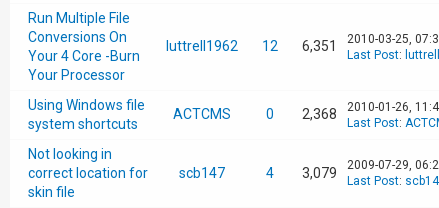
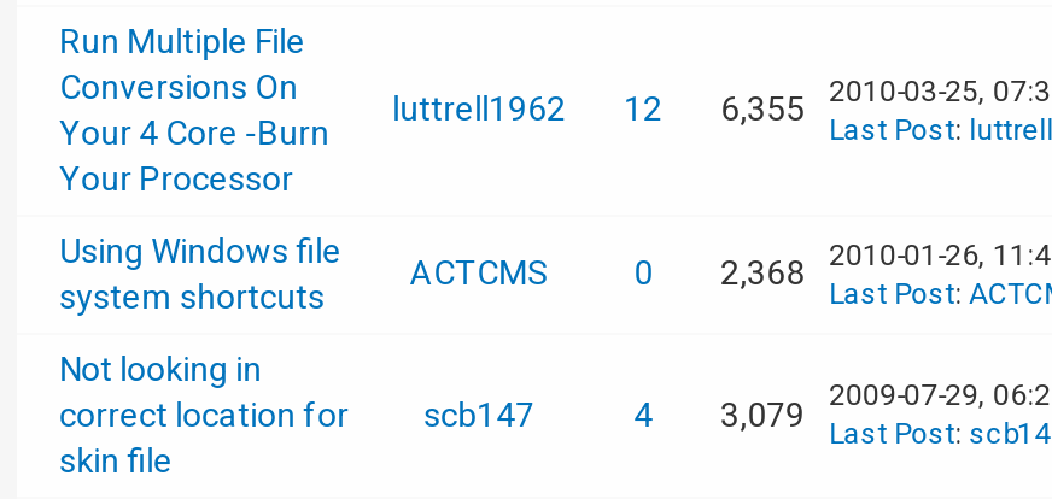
[302,38,337,54] 6,351 -> [720,89,805,128] 6,355

